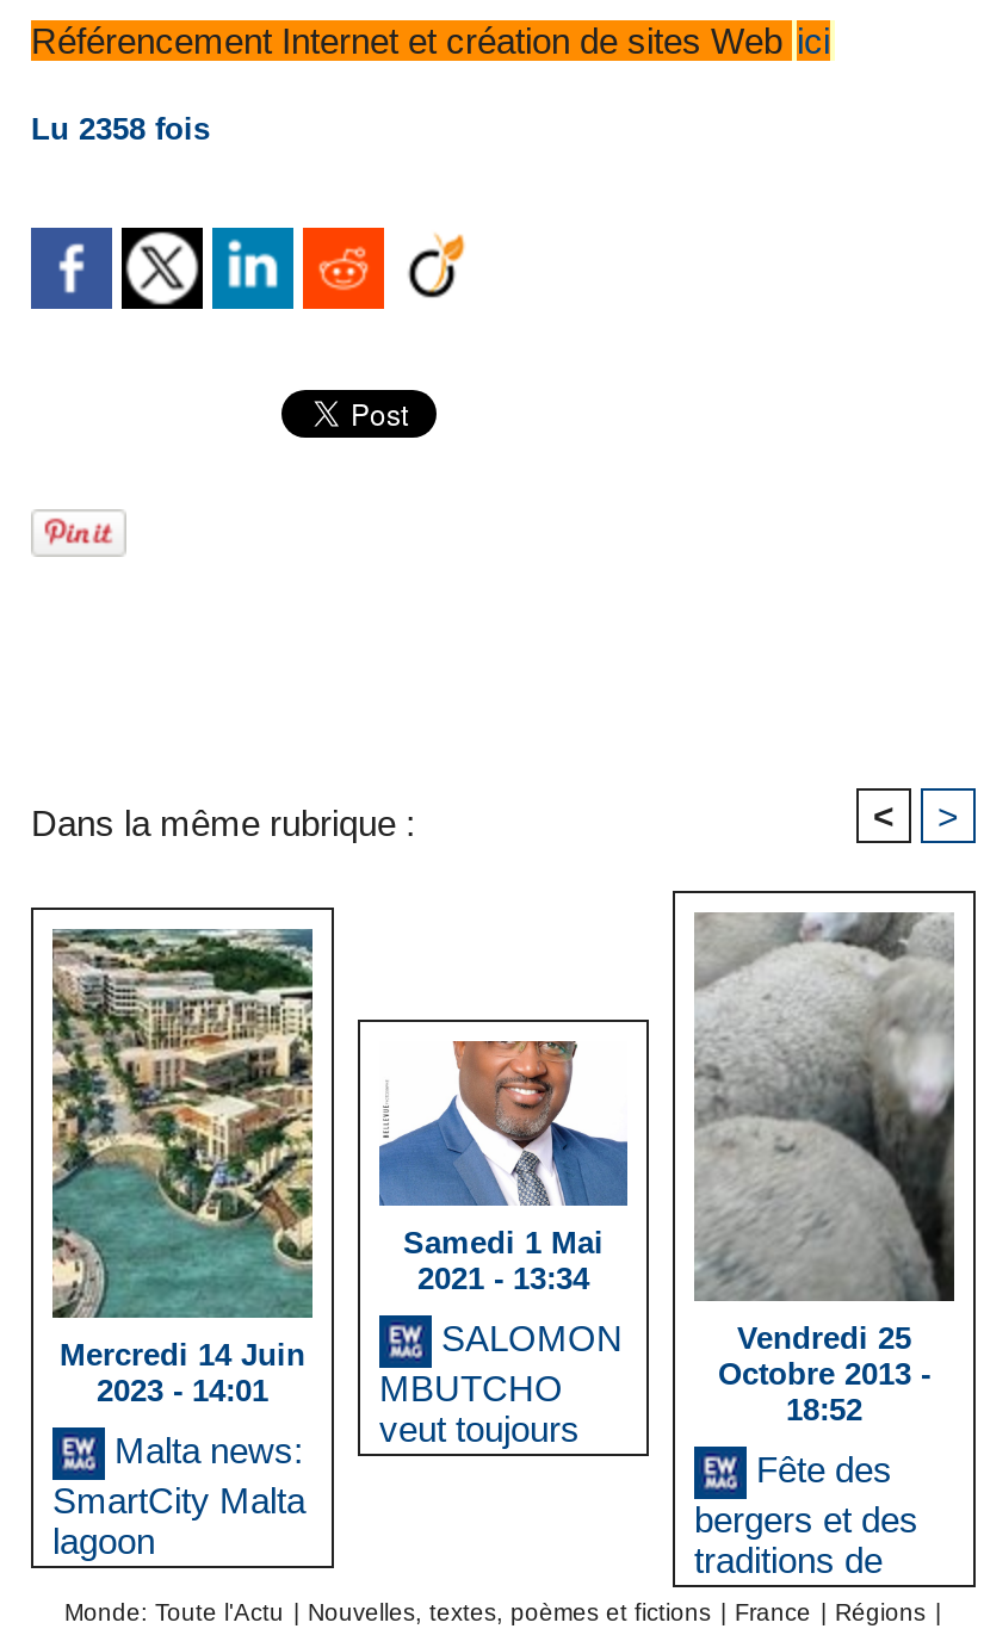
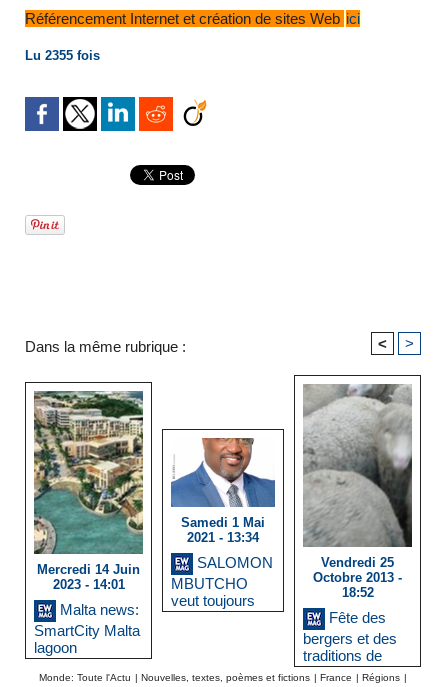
[31,111,210,147] Lu 2358 fois -> [25,48,100,63] Lu 2355 fois

